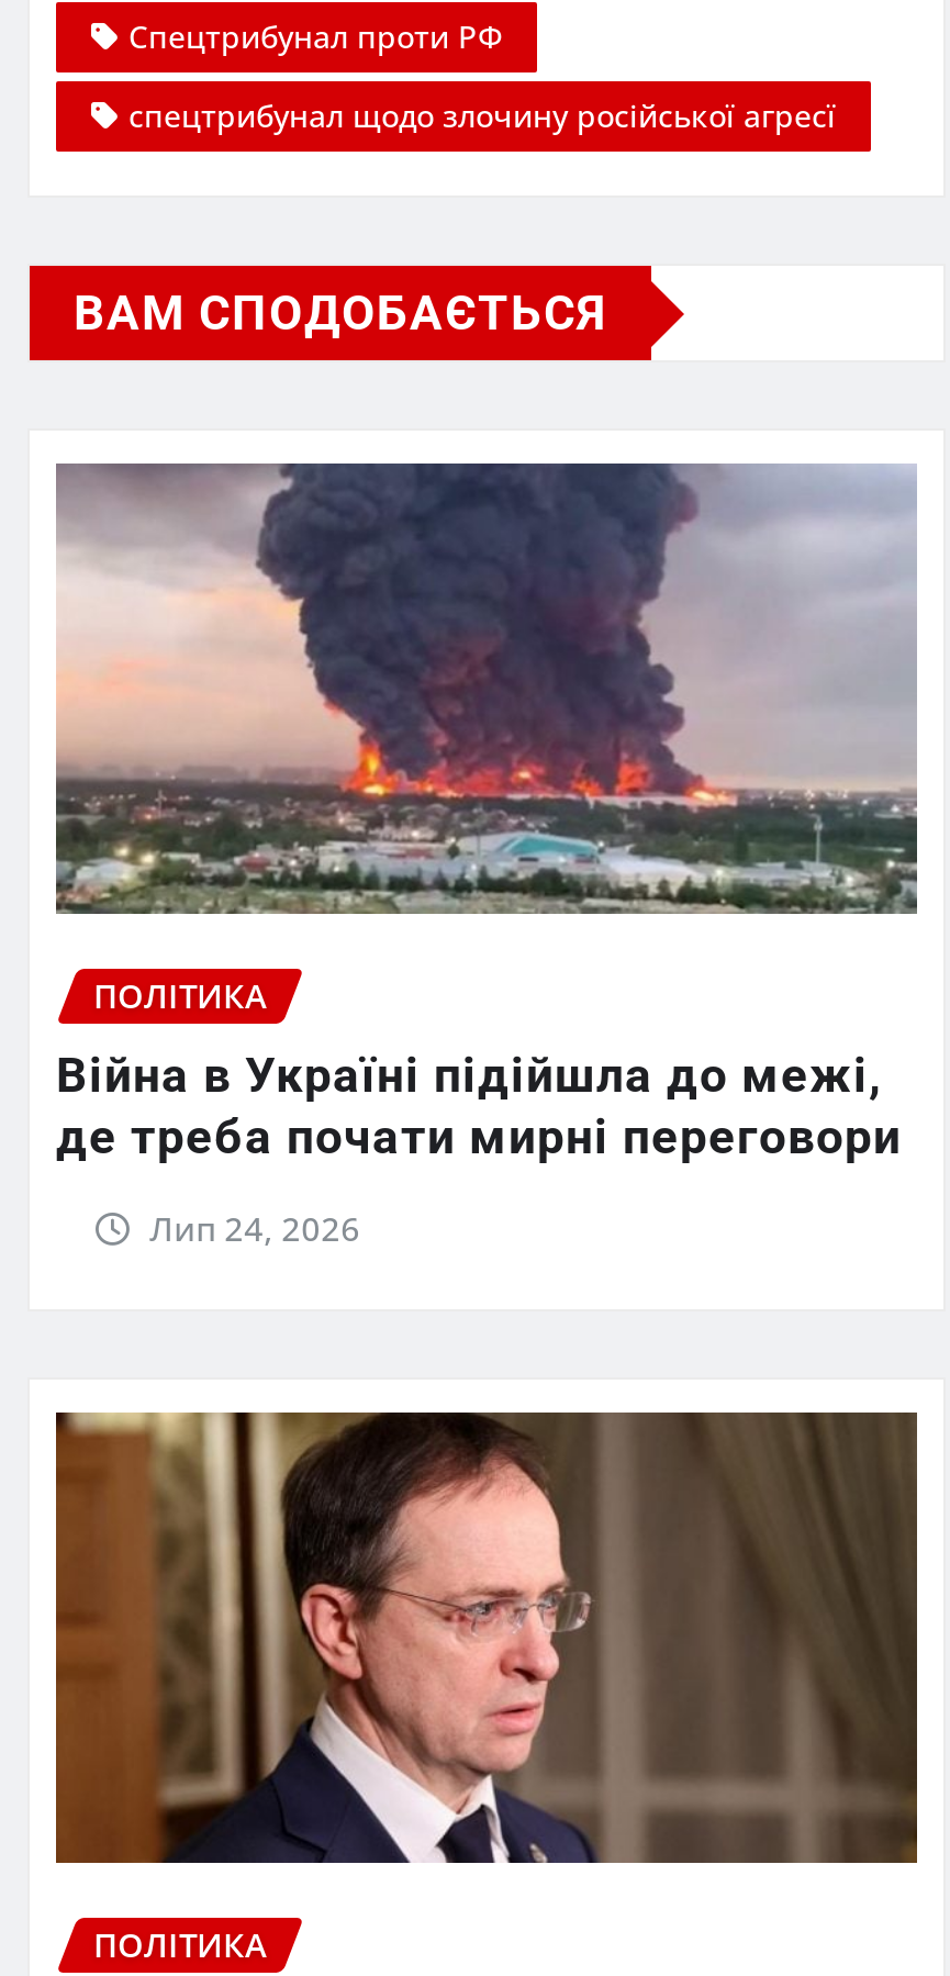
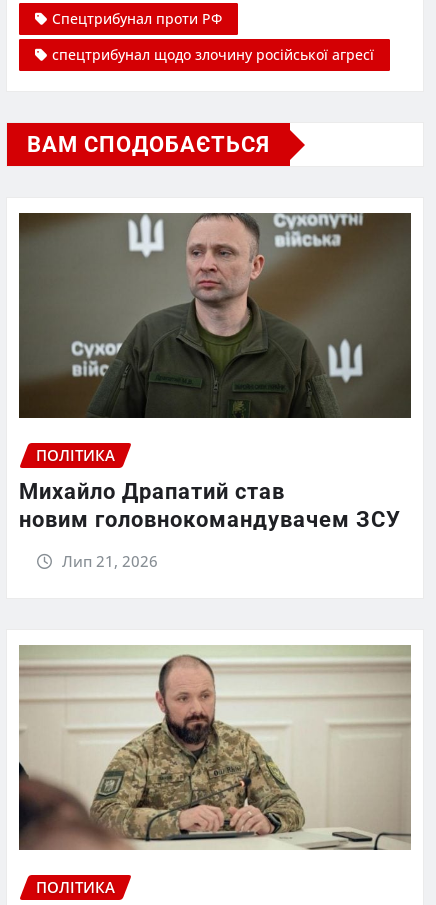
[56,464,917,916] [image] -> [18,212,412,419] [image]
[56,1047,902,1164] Війна в Україні підійшла до межі, | де треба почати мирні переговори -> [19,479,401,532] Михайло Драпатий став | новим головнокомандувачем ЗСУ
[150,1205,360,1249] Лип 24, 2026 -> [62,551,158,571] Лип 21, 2026
[54,1410,917,1865] [image] -> [18,645,411,851] [image]

